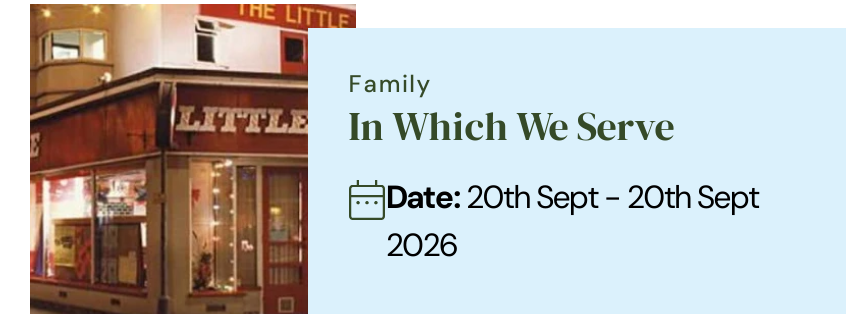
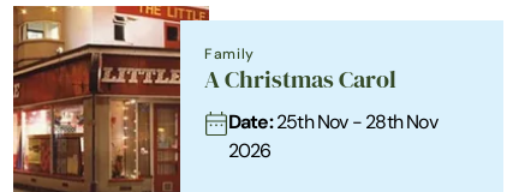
[348,105,674,151] In Which We Serve -> [204,66,397,94] A Christmas Carol
[386,177,758,217] Date: 20th Sept - 20th Sept -> [228,110,437,134] Date: 25th Nov - 28th Nov

